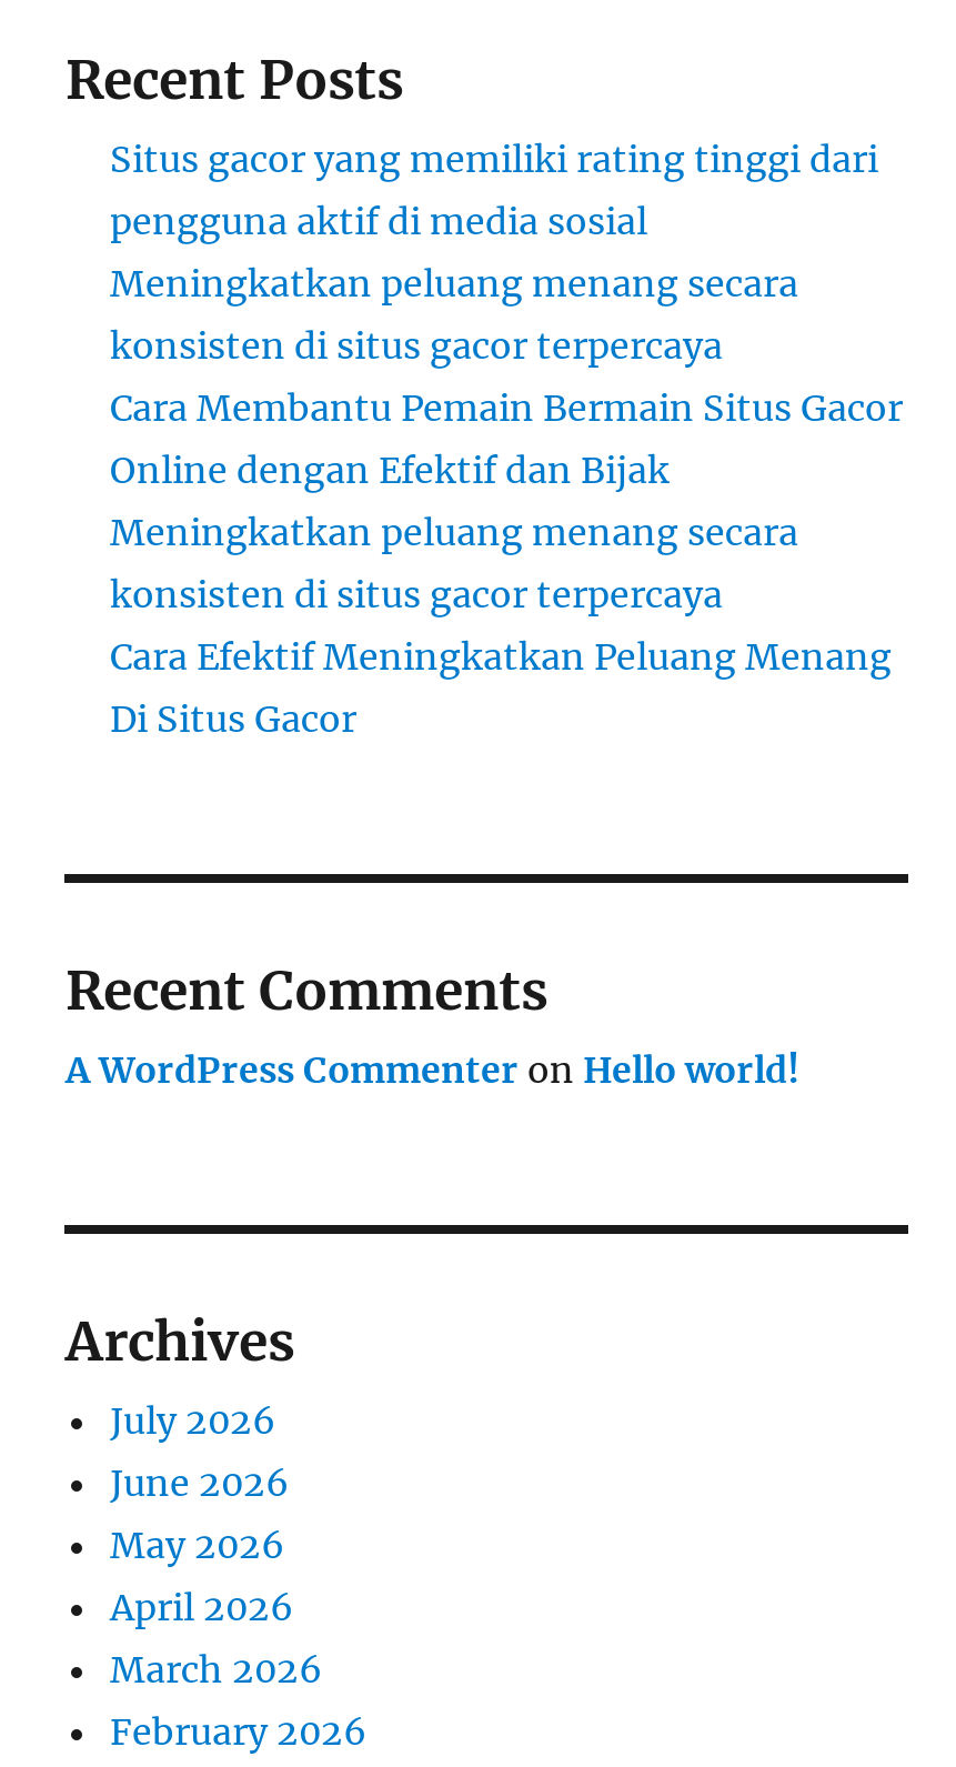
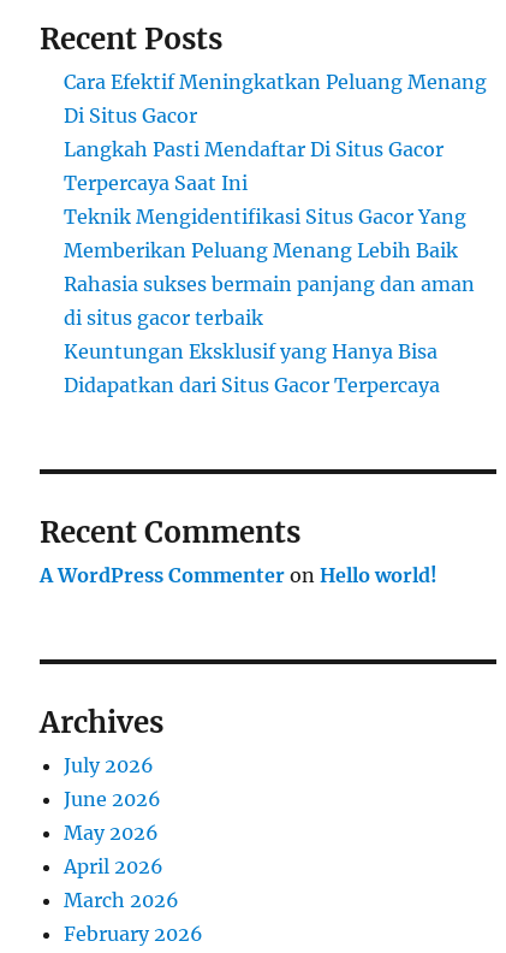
[110,137,903,617] Situs gacor yang memiliki rating tinggi dari | pengguna aktif di media sosial | Meningkatkan peluang menang secara | konsisten di situs gacor terpercaya | Cara Membantu Pemain Bermain Situs Gacor | Online dengan Efektif dan Bijak | Meningkatkan peluang menang secara | konsisten di situs gacor terpercaya -> none
moved [110,634,892,741] -> [64,70,487,128]: Cara Efektif Meningkatkan Peluang Menang | Di Situs Gacor
none -> [64,137,475,397] Langkah Pasti Mendaftar Di Situs Gacor | Terpercaya Saat Ini | Teknik Mengidentifikasi Situs Gacor Yang | Memberikan Peluang Menang Lebih Baik | Rahasia sukses bermain panjang dan aman | di situs gacor terbaik | Keuntungan Eksklusif yang Hanya Bisa | Didapatkan dari Situs Gacor Terpercaya

